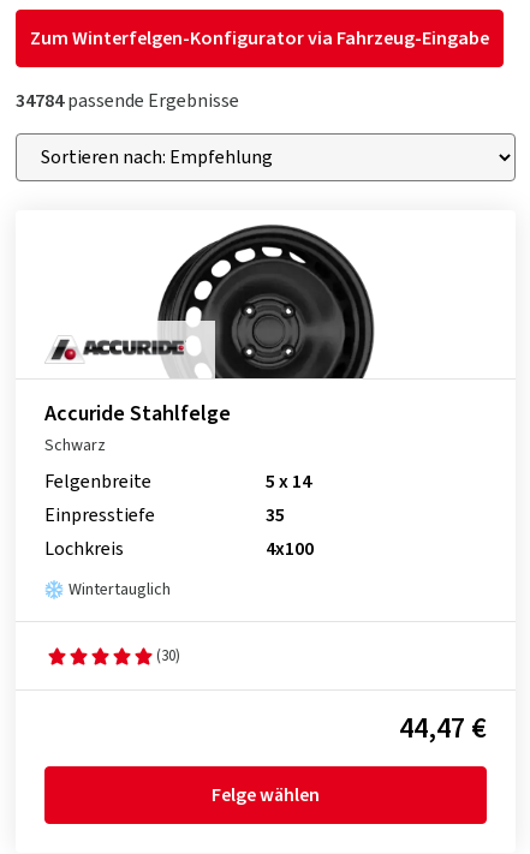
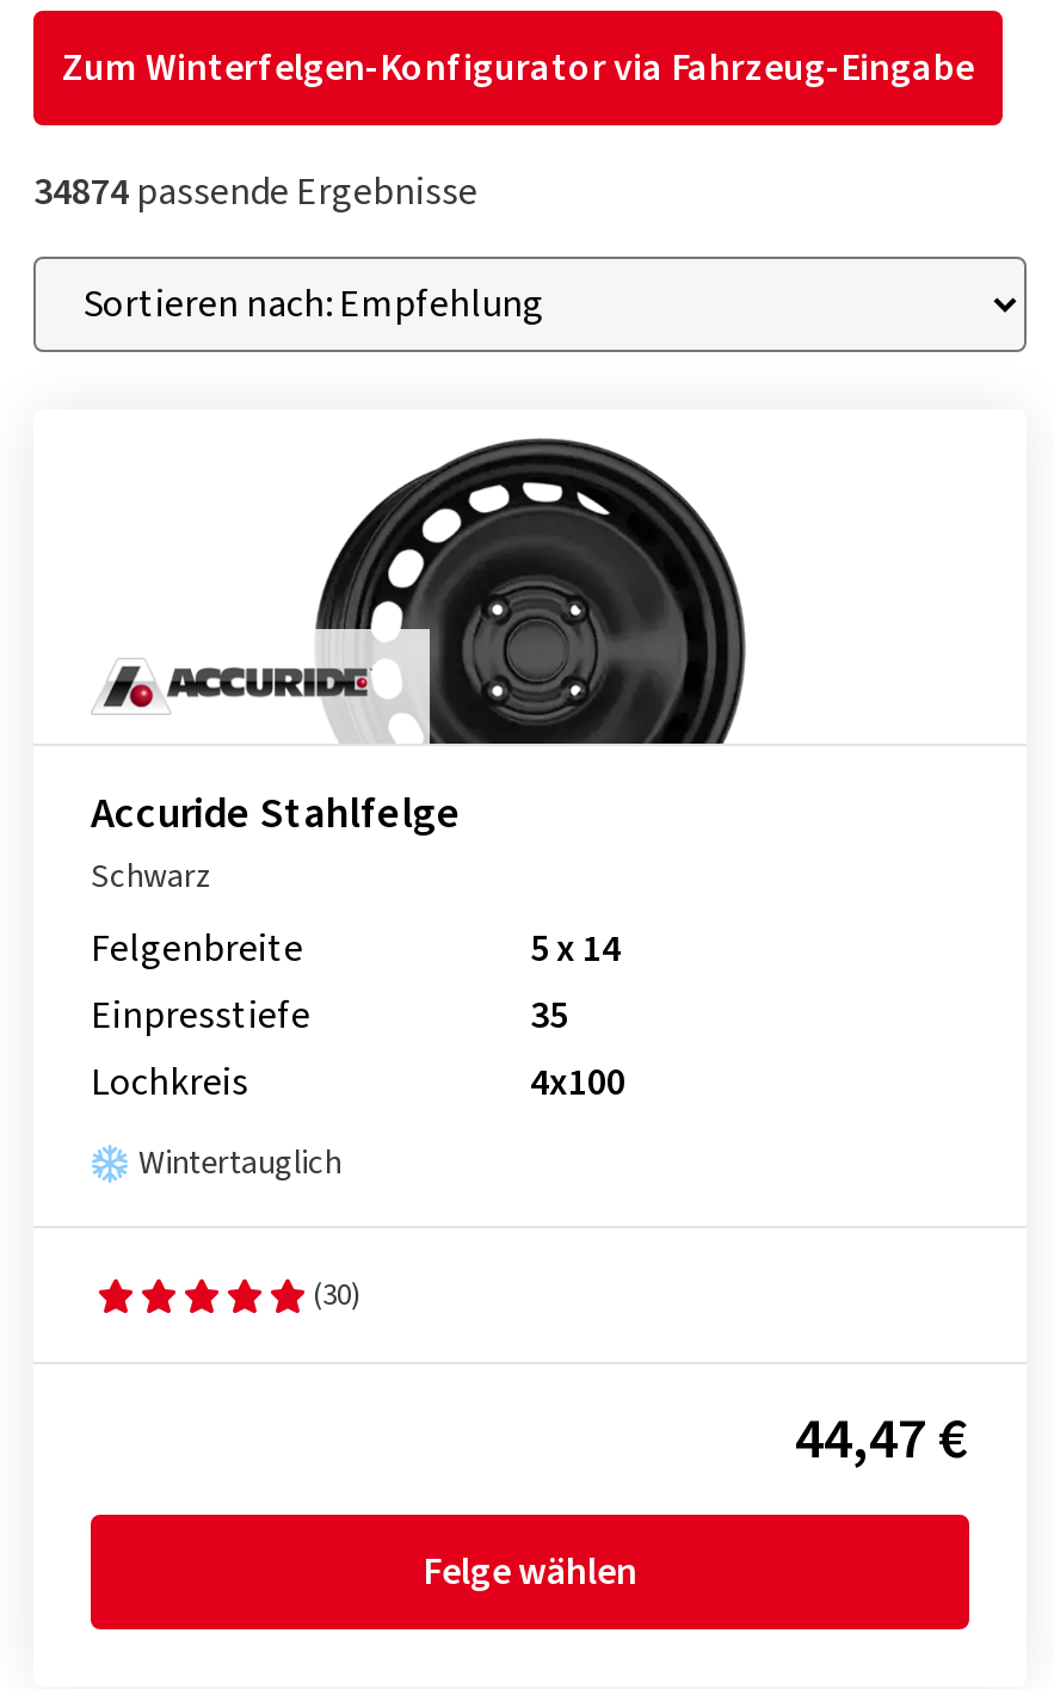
[16,88,239,114] 34784 passende Ergebnisse -> [33,166,477,218] 34874 passende Ergebnisse

